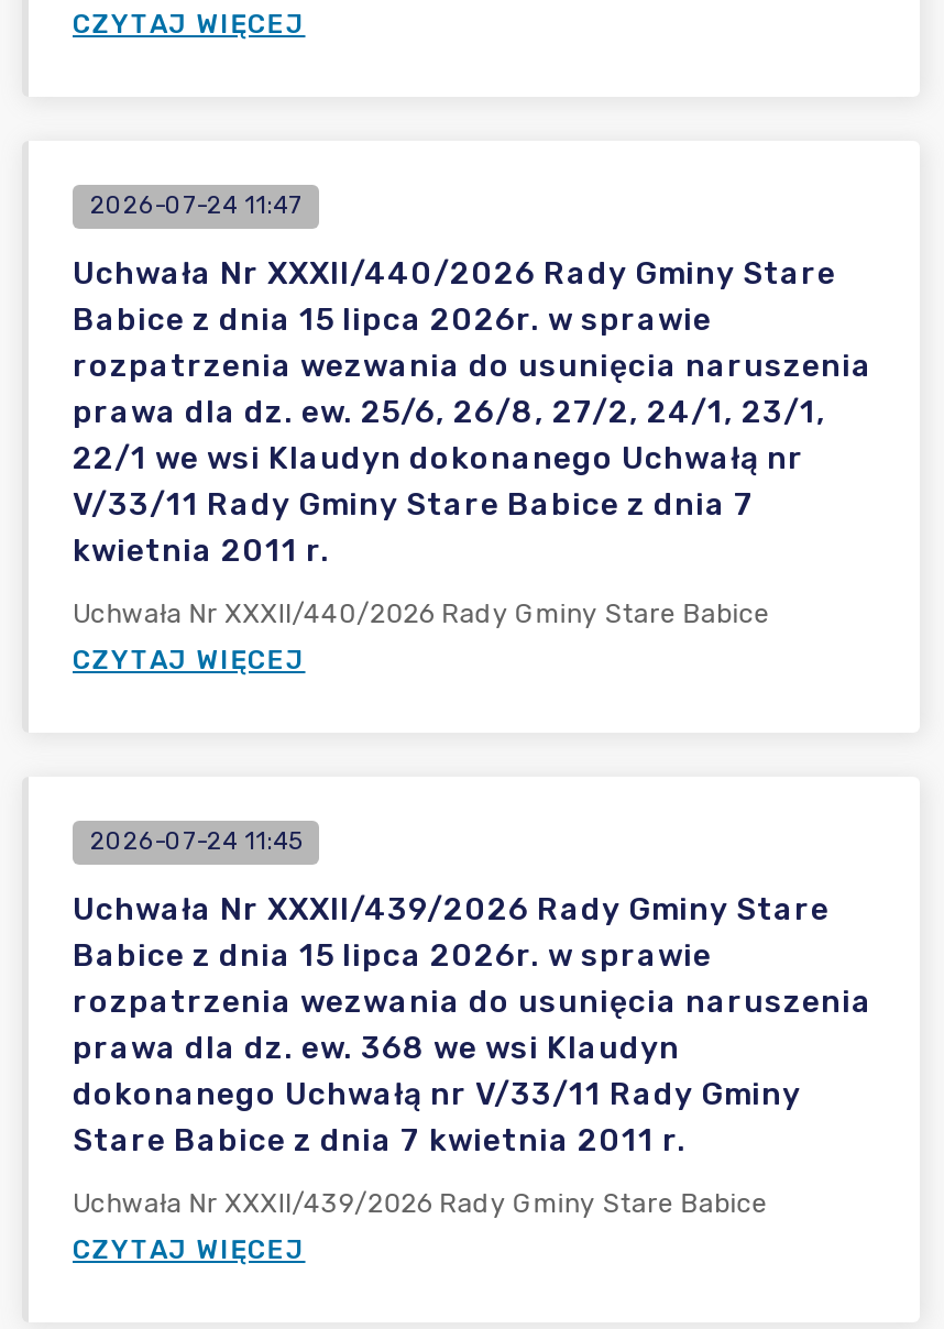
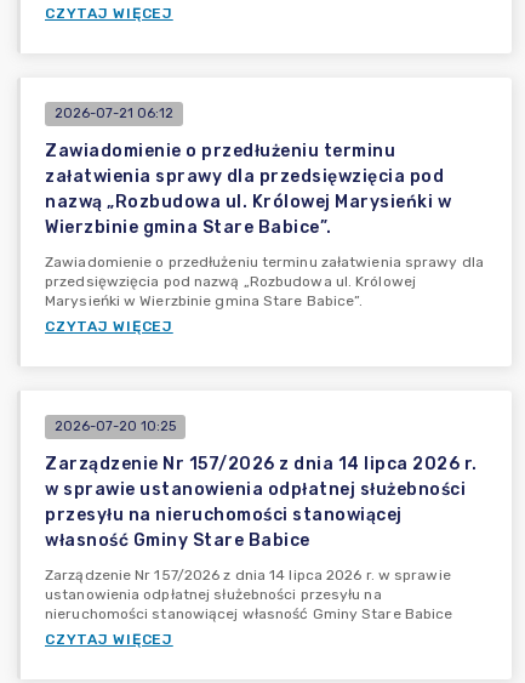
[90,191,301,220] 2026-07-24 11:47 -> [55,106,173,121] 2026-07-21 06:12
[73,255,872,570] Uchwała Nr XXXII/440/2026 Rady Gminy Stare | Babice z dnia 15 lipca 2026r. w sprawie | rozpatrzenia wezwania do usunięcia naruszenia | prawa dla dz. ew. 25/6, 26/8, 27/2, 24/1, 23/1, | 22/1 we wsi Klaudyn dokonanego Uchwałą nr | V/33/11 Rady Gminy Stare Babice z dnia 7 | kwietnia 2011 r. -> [45,141,451,238] Zawiadomienie o przedłużeniu terminu | załatwienia sprawy dla przedsięwzięcia pod | nazwą „Rozbudowa ul. Królowej Marysieńki w | Wierzbinie gmina Stare Babice”.
[73,598,770,629] Uchwała Nr XXXII/440/2026 Rady Gminy Stare Babice -> [45,254,484,309] Zawiadomienie o przedłużeniu terminu załatwienia sprawy dla | przedsięwzięcia pod nazwą „Rozbudowa ul. Królowej | Marysieńki w Wierzbinie gmina Stare Babice”.
[90,827,301,856] 2026-07-24 11:45 -> [55,419,176,434] 2026-07-20 10:25
[73,891,872,1160] Uchwała Nr XXXII/439/2026 Rady Gminy Stare | Babice z dnia 15 lipca 2026r. w sprawie | rozpatrzenia wezwania do usunięcia naruszenia | prawa dla dz. ew. 368 we wsi Klaudyn | dokonanego Uchwałą nr V/33/11 Rady Gminy | Stare Babice z dnia 7 kwietnia 2011 r. -> [45,454,477,551] Zarządzenie Nr 157/2026 z dnia 14 lipca 2026 r. | w sprawie ustanowienia odpłatnej służebności | przesyłu na nieruchomości stanowiącej | własność Gminy Stare Babice
[73,1188,768,1219] Uchwała Nr XXXII/439/2026 Rady Gminy Stare Babice -> [45,567,453,622] Zarządzenie Nr 157/2026 z dnia 14 lipca 2026 r. w sprawie | ustanowienia odpłatnej służebności przesyłu na | nieruchomości stanowiącej własność Gminy Stare Babice

